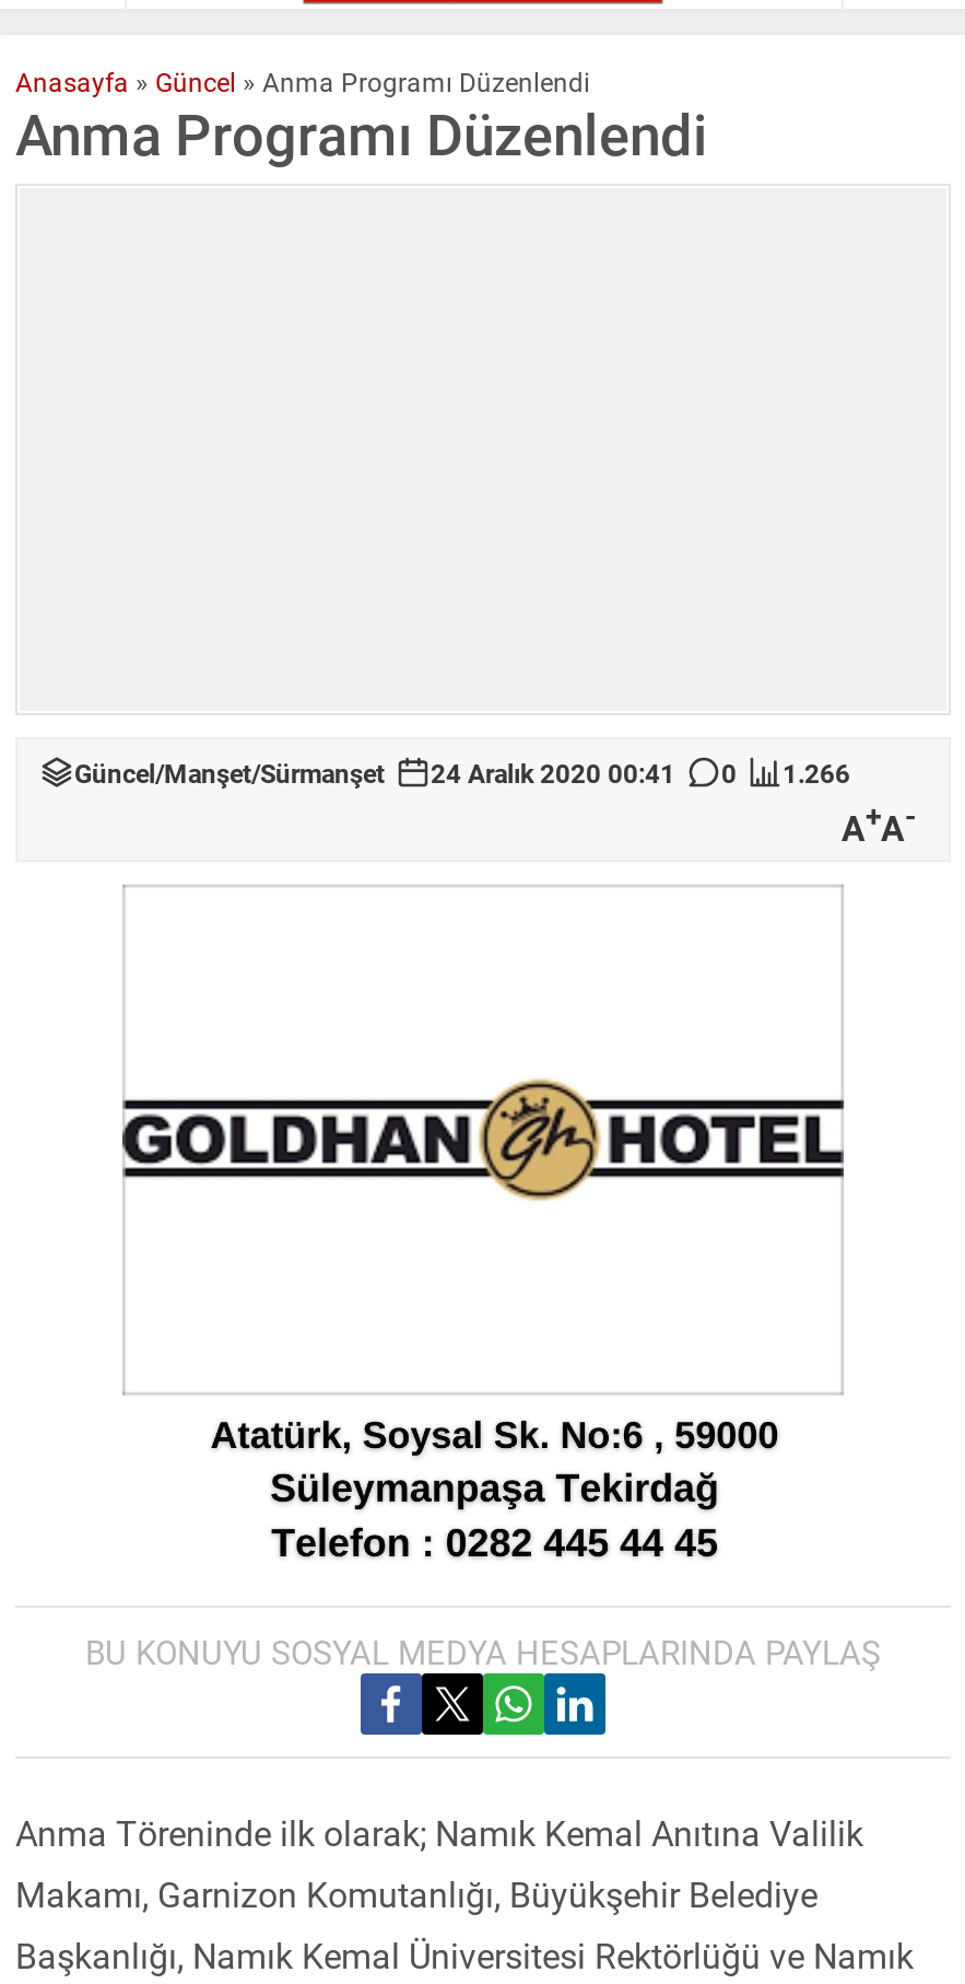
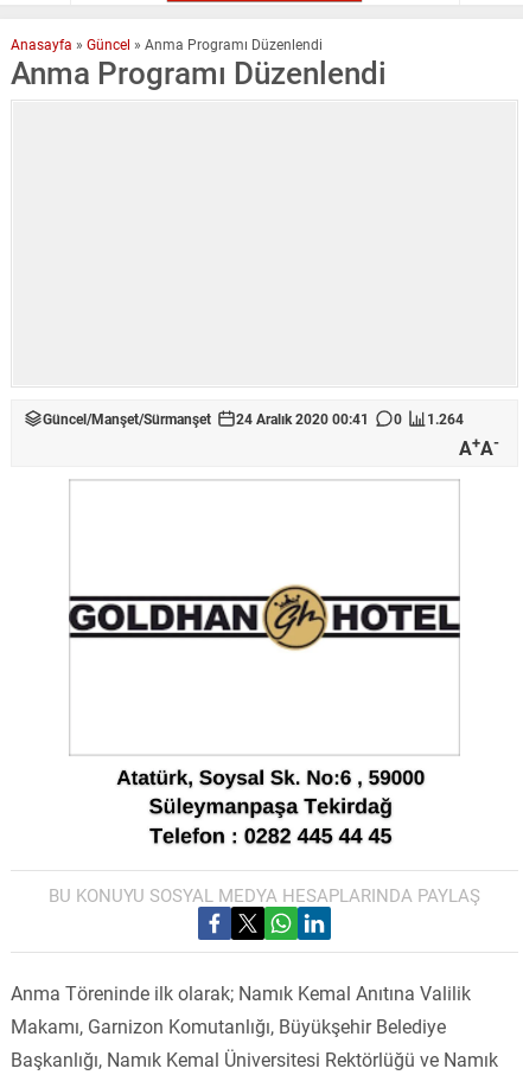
[74,754,850,789] Güncel/Manşet/Sürmanşet 24 Aralık 2020 00:41 0 1.266 -> [43,408,464,427] Güncel/Manşet/Sürmanşet 24 Aralık 2020 00:41 0 1.264

